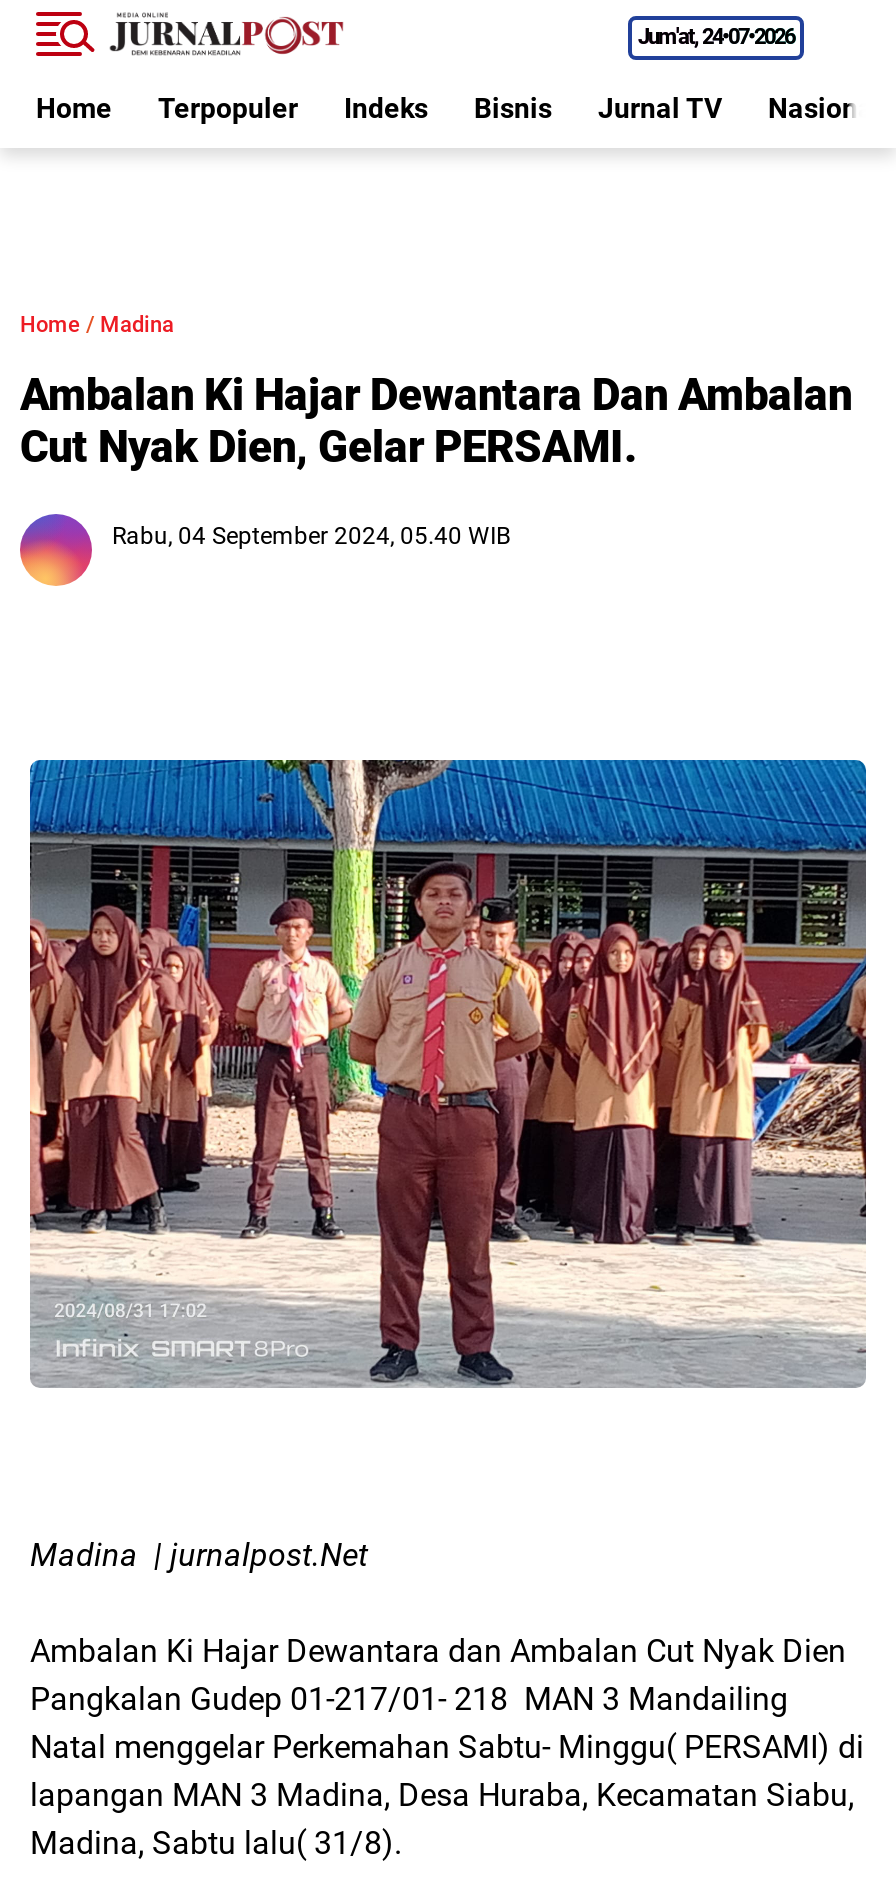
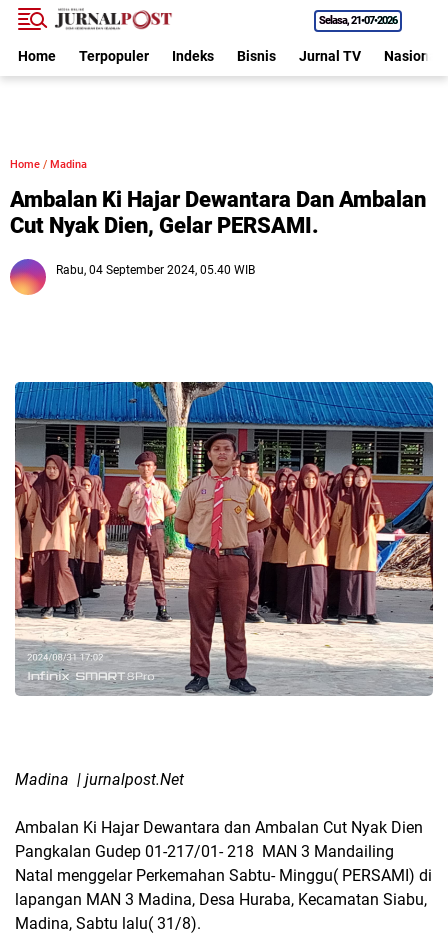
[638,24,794,50] Jum'at 24•07•2026 -> [319,14,397,27] Selasa 21•07•2026

